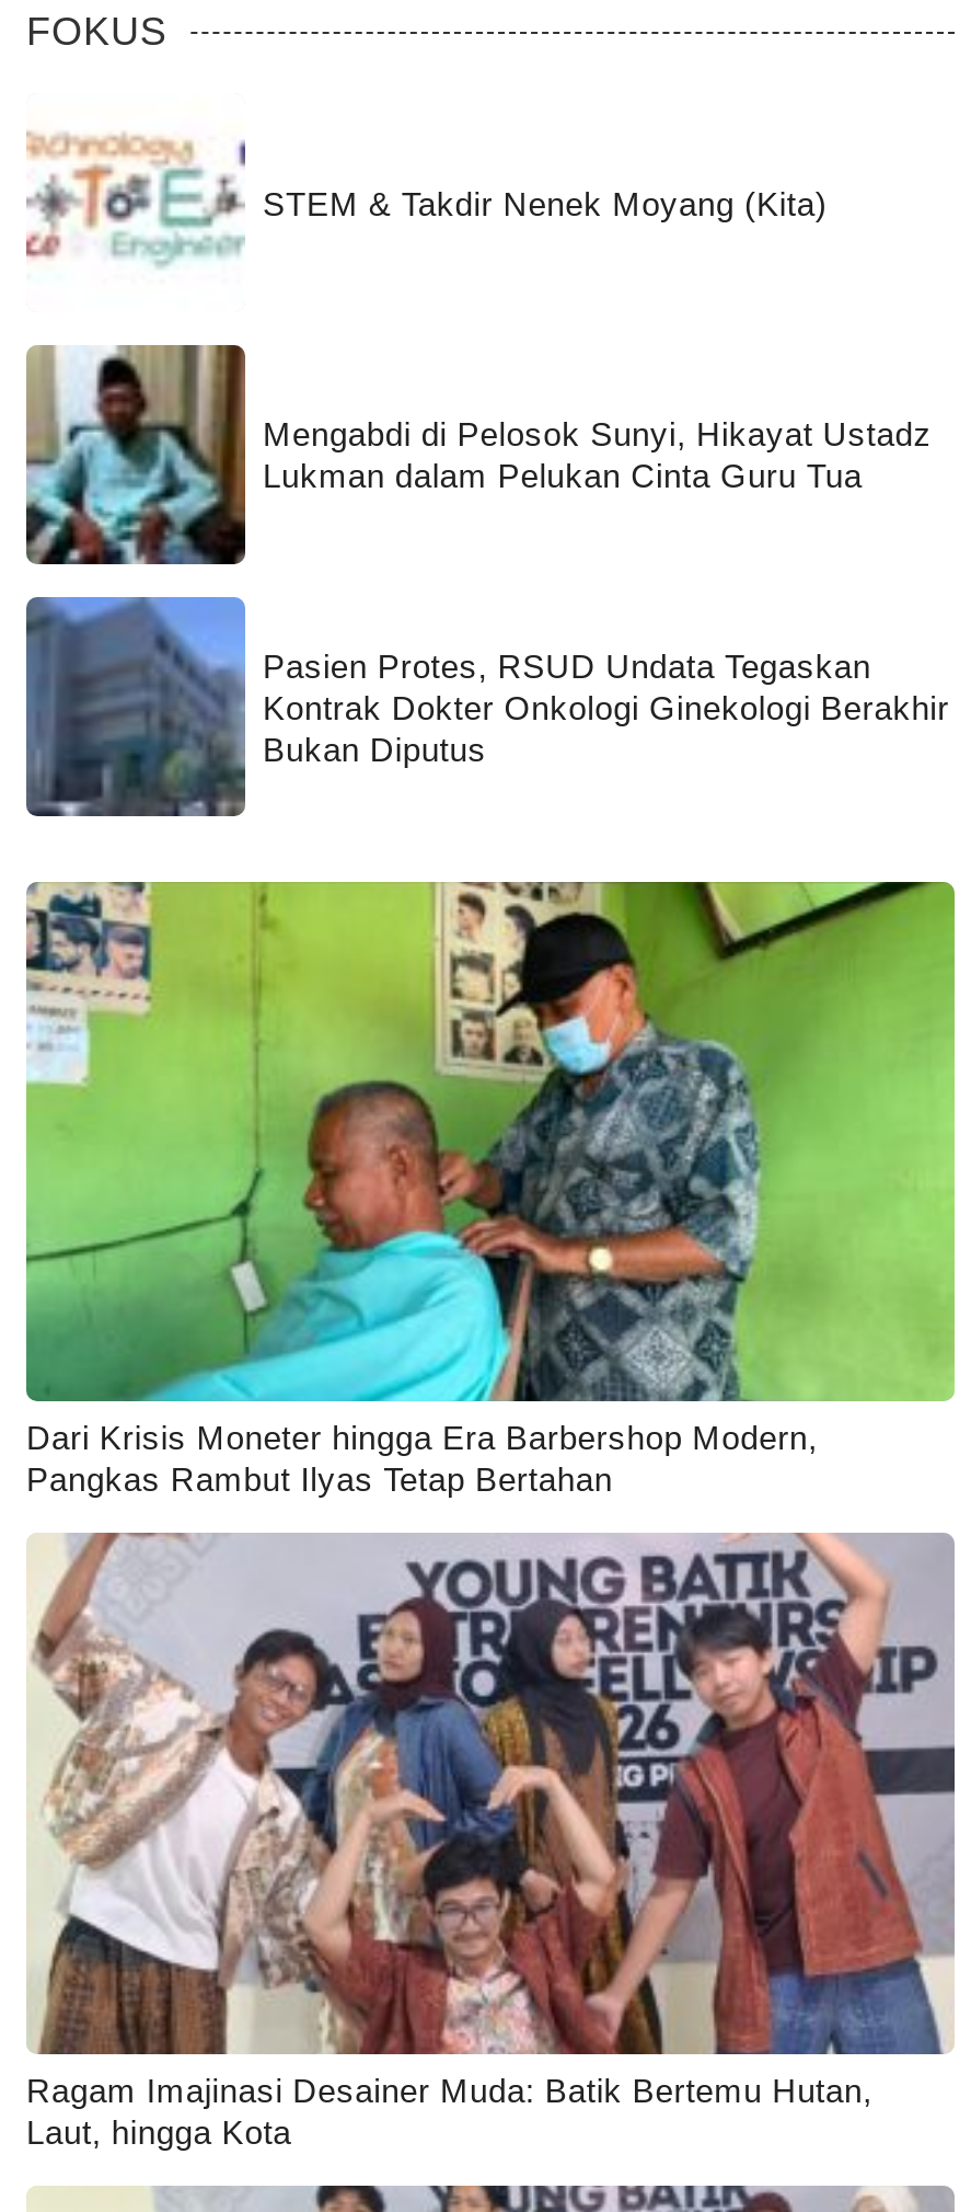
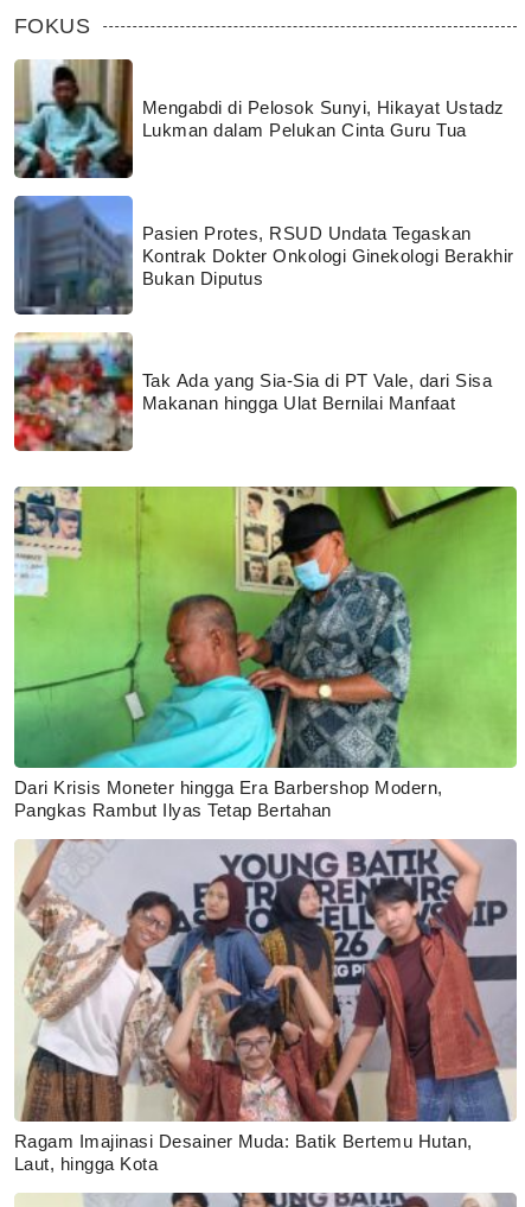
[26,130,827,268] [image] | STEM & Takdir Nenek Moyang (Kita) -> none
moved [22,341,949,767] -> [12,57,514,288]: [image] | Mengabdi di Pelosok Sunyi, Hikayat Ustadz | Lukman dalam Pelukan Cinta Guru Tua | Pasien Protes, RSUD Undata Tegaskan | Kontrak Dokter Onkologi Ginekologi Berakhir | Bukan Diputus
none -> [13,331,492,452] [image] | Tak Ada yang Sia-Sia di PT Vale, dari Sisa | Makanan hingga Ulat Bernilai Manfaat

